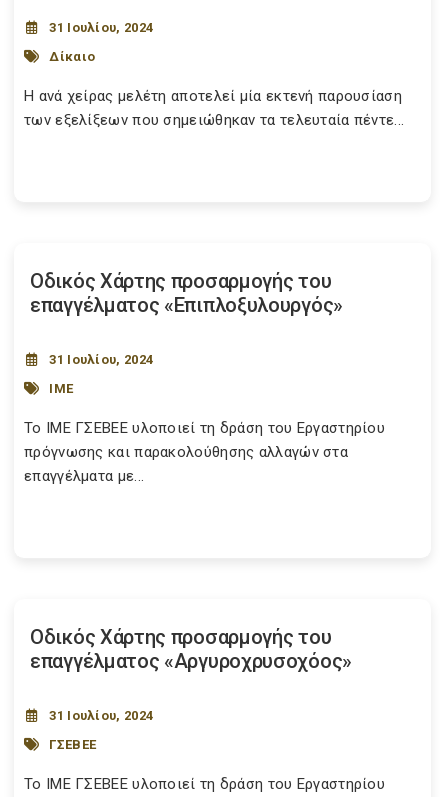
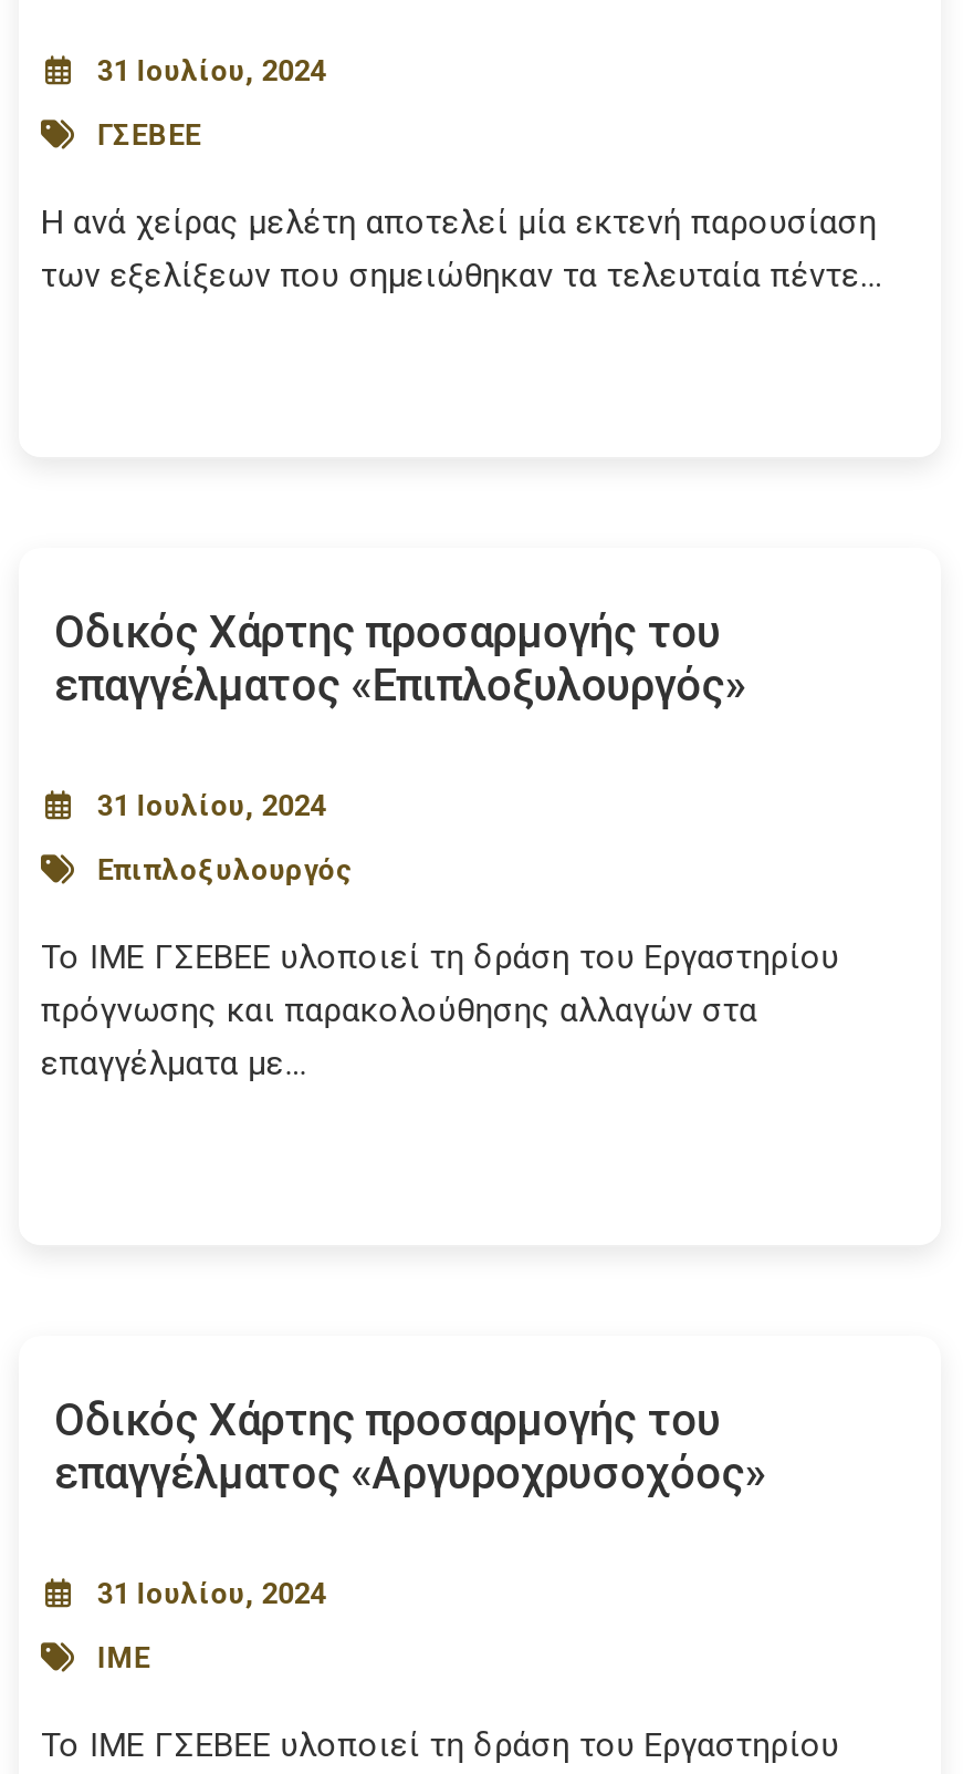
[49,48,95,63] Δίκαιο -> none
none -> [97,852,354,885] Επιπλοξυλουργός
moved [49,380,73,395] -> [97,1640,150,1673]: ΙΜΕ
moved [49,736,96,751] -> [97,117,200,151]: ΓΣΕΒΕΕ

